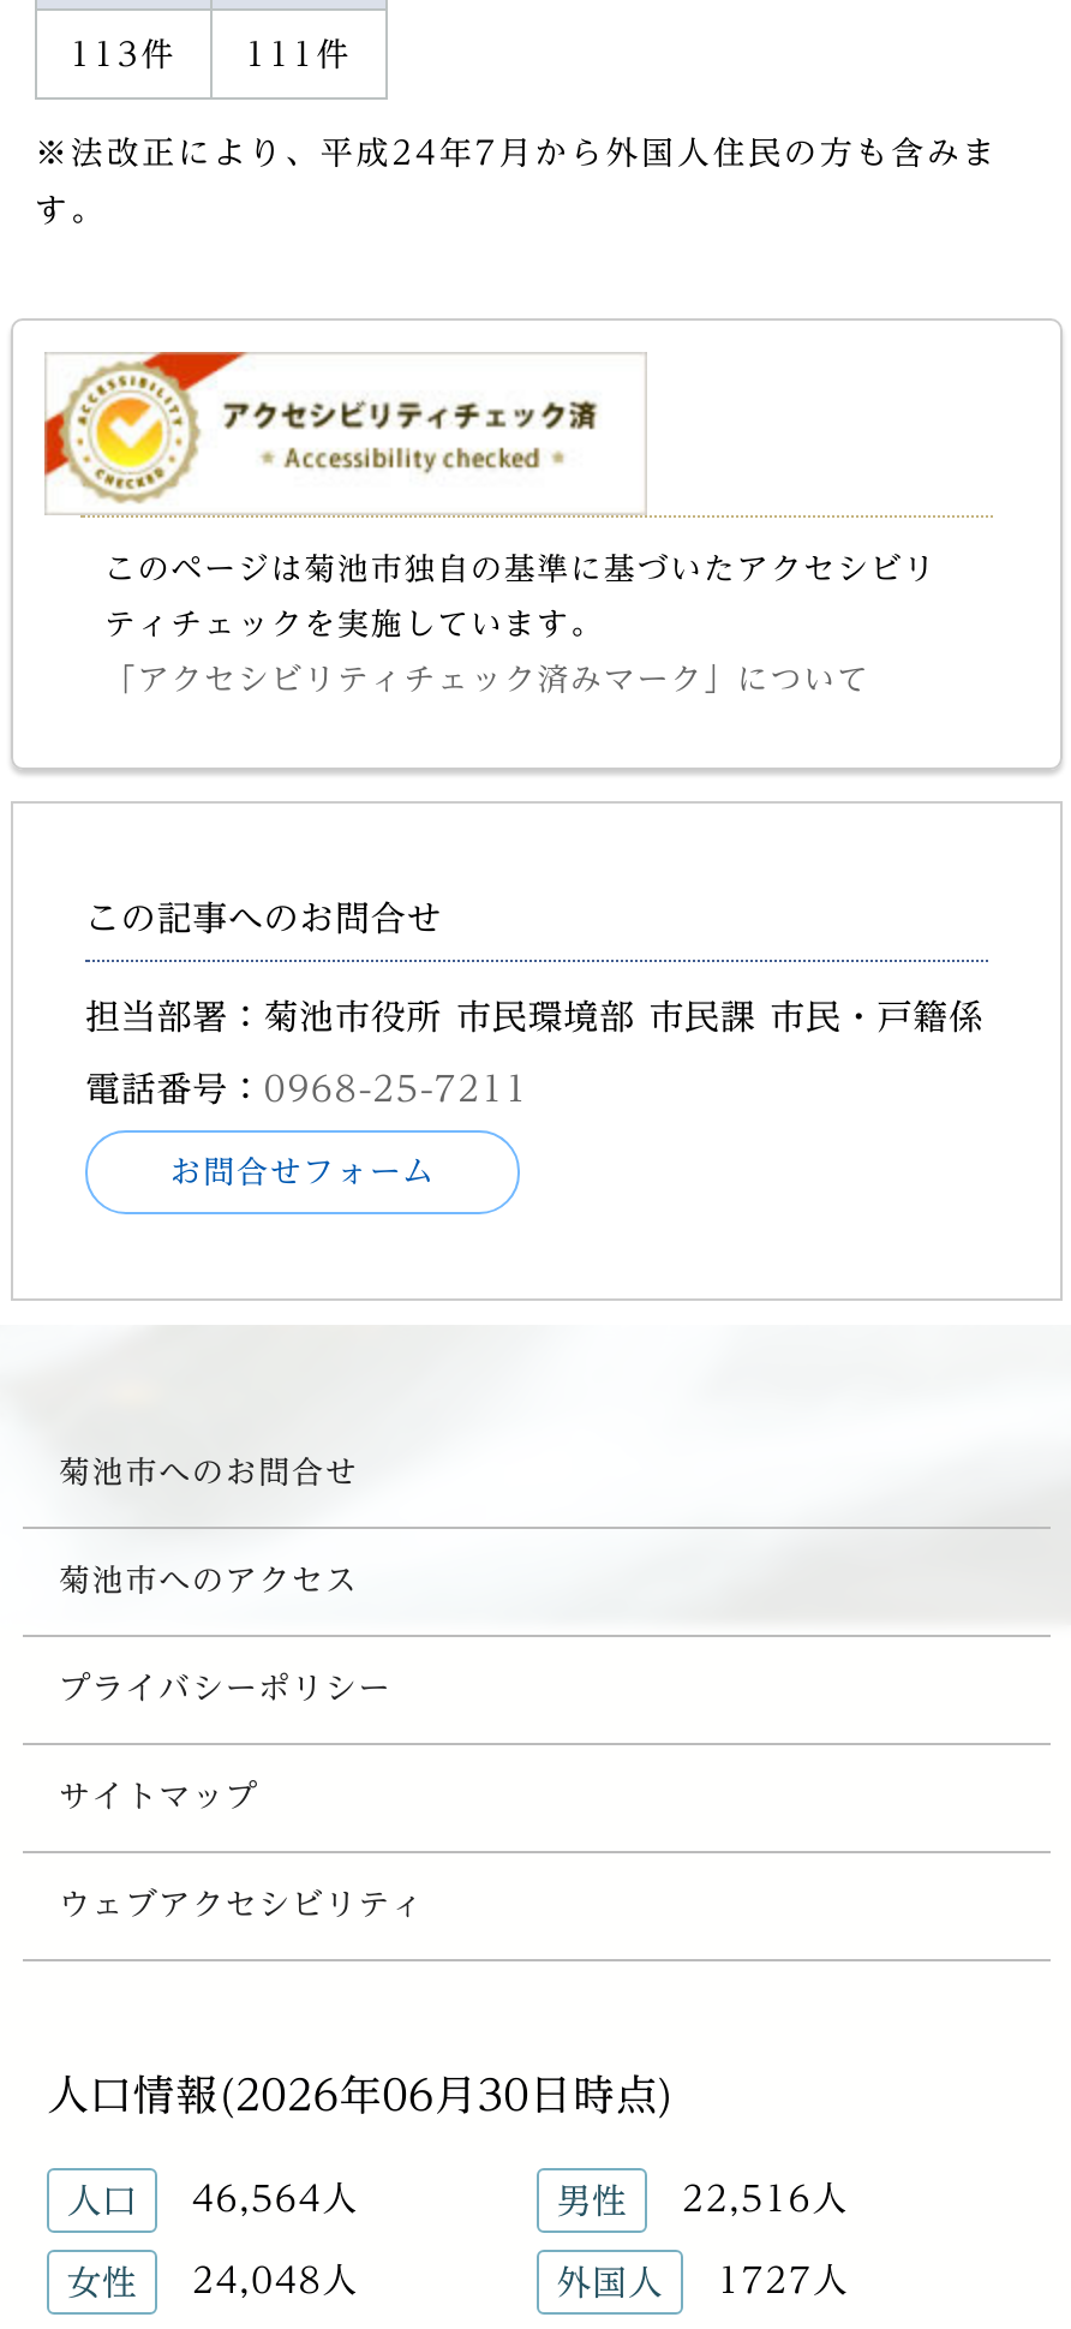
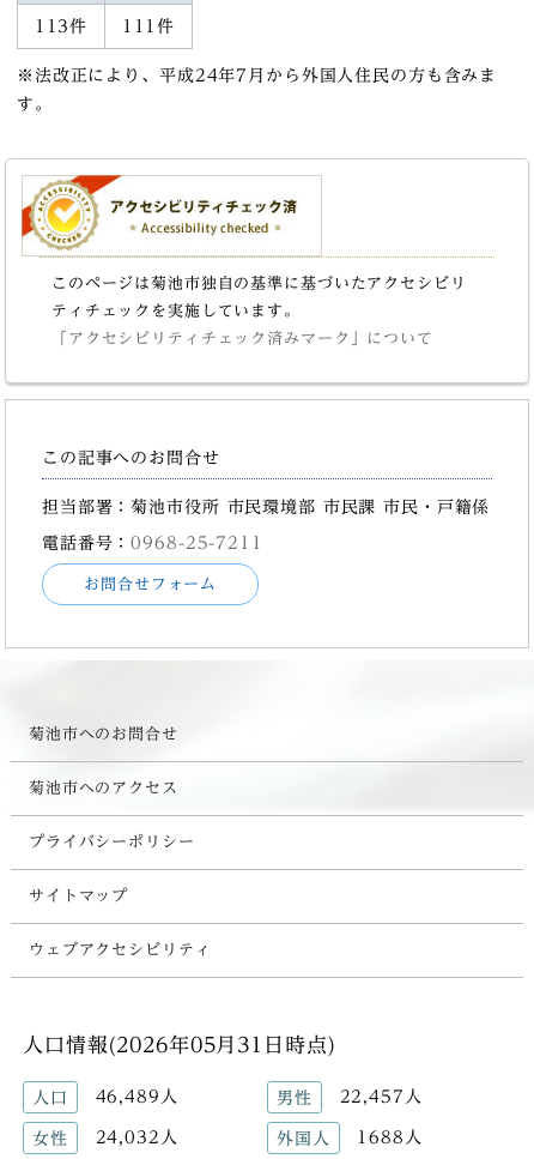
[47,2074,675,2115] 人口情報(2026年06月30日時点) -> [23,1034,336,1054] 人口情報(2026年05月31日時点)
[67,2180,358,2218] 人口 46,564人 -> [33,1087,178,1106] 人口 46,489人
[556,2180,848,2218] 男性 22,516人 -> [277,1087,422,1106] 男性 22,457人
[67,2262,358,2300] 女性 24,048人 -> [33,1128,178,1147] 女性 24,032人
[556,2262,848,2300] 外国人 1727人 -> [277,1128,422,1147] 外国人 1688人

